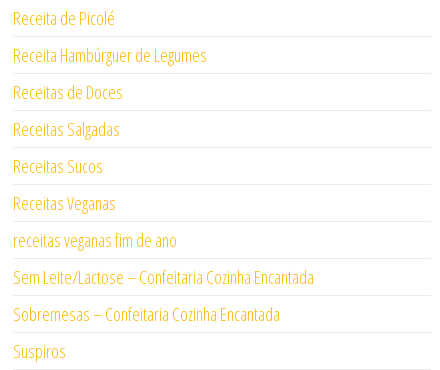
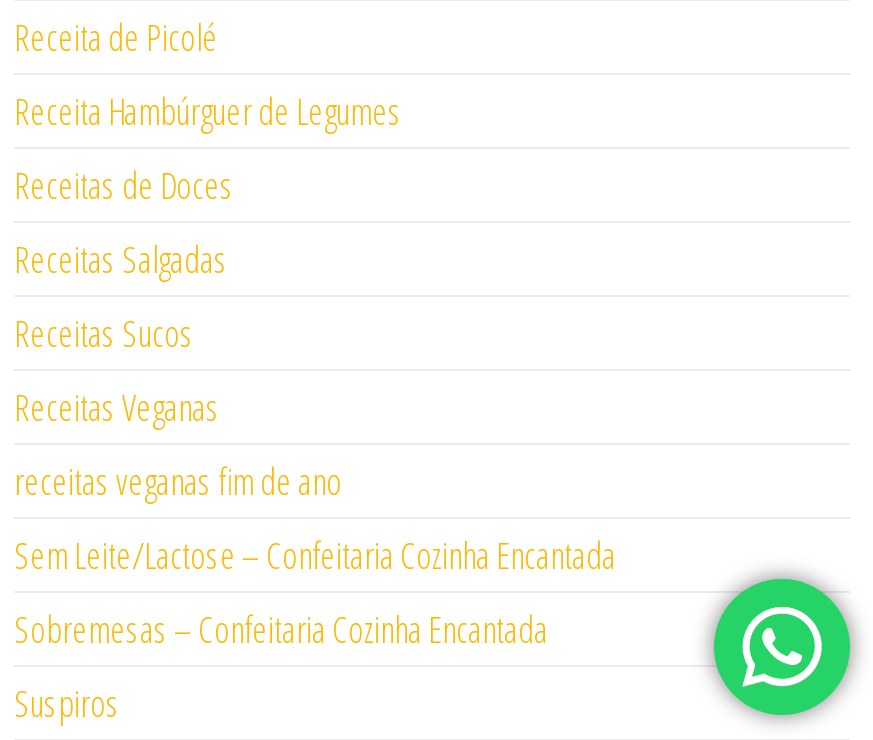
none -> [704,570,860,724] [image]

